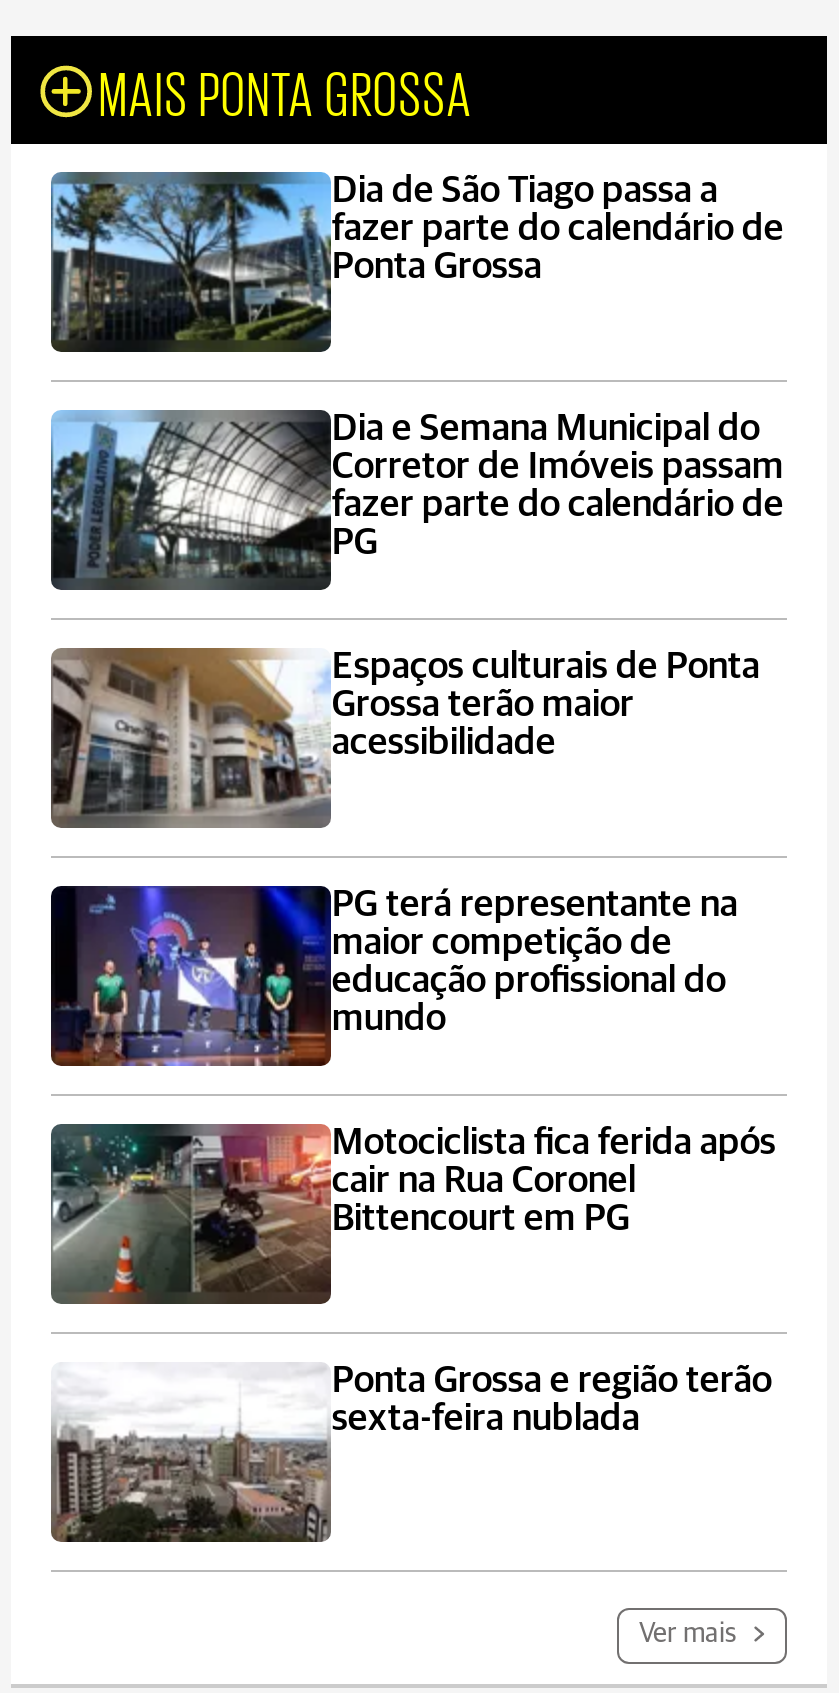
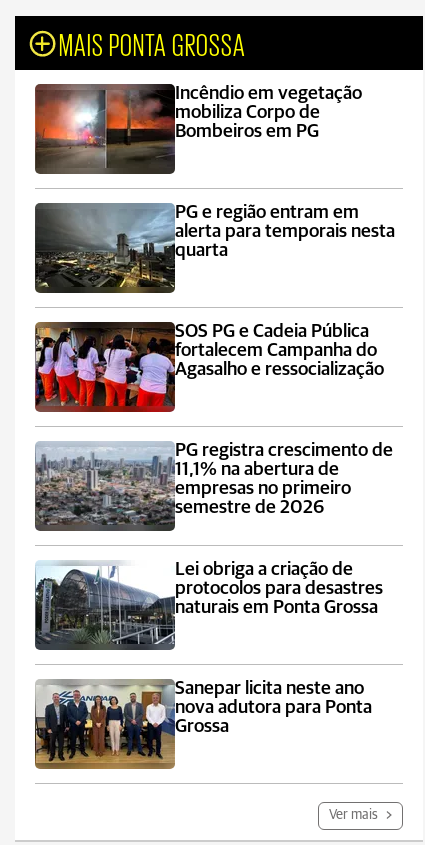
[49,170,784,350] [image] | Dia de São Tiago passa a | fazer parte do calendário de | Ponta Grossa -> [34,83,362,174] [image] | Incêndio em vegetação | mobiliza Corpo de | Bombeiros em PG
[49,408,784,590] [image] | Dia e Semana Municipal do | Corretor de Imóveis passam | fazer parte do calendário de | PG -> [34,202,395,293] [image] | PG e região entram em | alerta para temporais nesta | quarta
[51,646,760,830] [image] | Espaços culturais de Ponta | Grossa terão maior | acessibilidade -> [35,321,384,413] [image] | SOS PG e Cadeia Pública | fortalecem Campanha do | Agasalho e ressocialização
[51,884,738,1068] [image] | PG terá representante na | maior competição de | educação profissional do | mundo -> [34,441,393,532] [image] | PG registra crescimento de | 11,1% na abertura de | empresas no primeiro | semestre de 2026
[49,1122,776,1304] [image] | Motociclista fica ferida após | cair na Rua Coronel | Bittencourt em PG -> [35,560,383,650] [image] | Lei obriga a criação de | protocolos para desastres | naturais em Ponta Grossa
[51,1362,772,1544] [image] | Ponta Grossa e região terão | sexta-feira nublada -> [35,679,372,770] [image] | Sanepar licita neste ano | nova adutora para Ponta | Grossa

